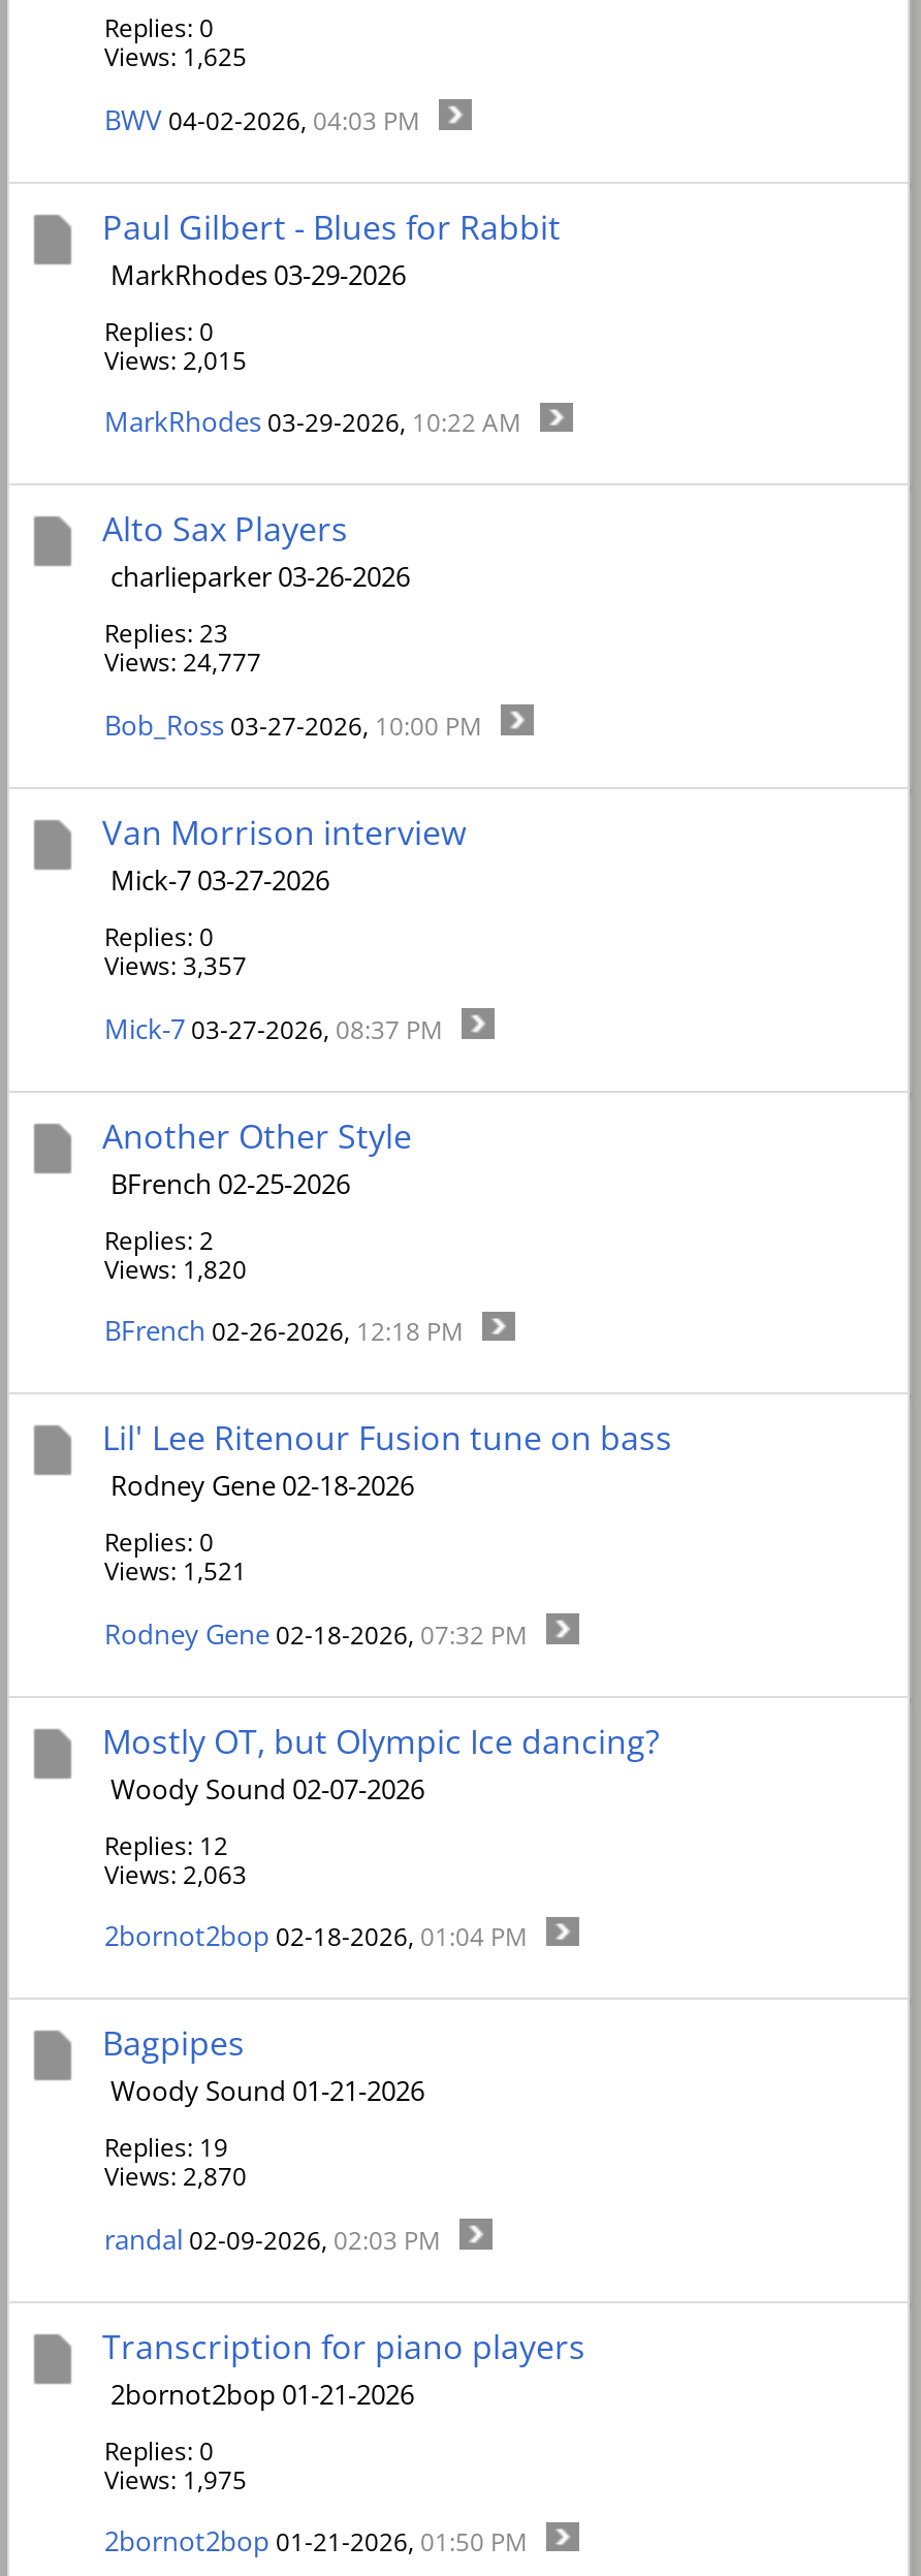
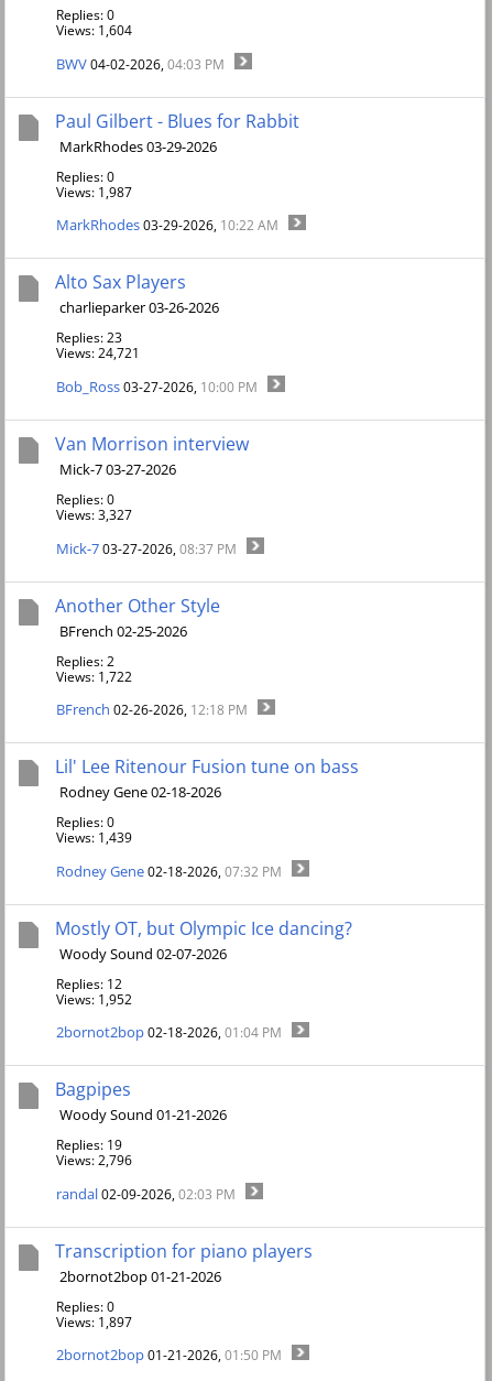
[104,40,247,75] Views: 1,625 -> [56,21,132,40] Views: 1,604
[104,343,247,378] Views: 2,015 -> [56,183,132,201] Views: 1,987
[104,646,261,681] Views: 24,777 -> [56,344,140,363] Views: 24,721
[104,948,247,983] Views: 3,357 -> [56,505,132,524] Views: 3,327
[104,1251,247,1286] Views: 1,820 -> [56,667,132,686] Views: 1,722
[104,1554,247,1589] Views: 1,521 -> [56,828,132,847] Views: 1,439
[104,1856,247,1891] Views: 2,063 -> [56,990,132,1008] Views: 1,952
[104,2159,247,2194] Views: 2,870 -> [56,1151,132,1170] Views: 2,796
[104,2462,247,2497] Views: 1,975 -> [56,1312,132,1331] Views: 1,897

